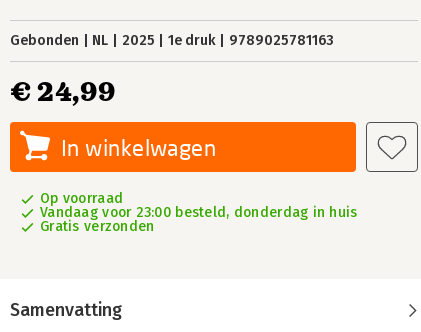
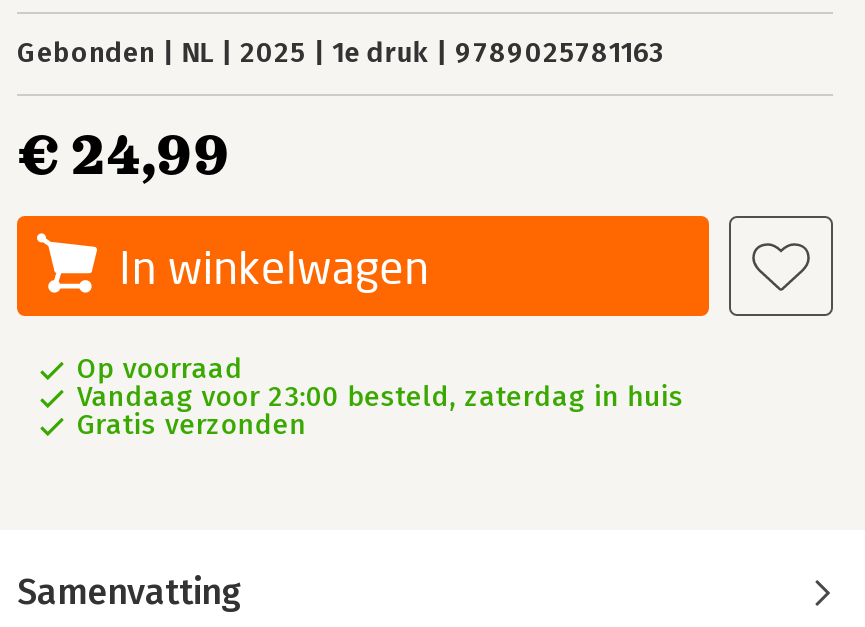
[40,204,358,221] Vandaag voor 23:00 besteld, donderdag in huis -> [77,380,684,414] Vandaag voor 23:00 besteld, zaterdag in huis

